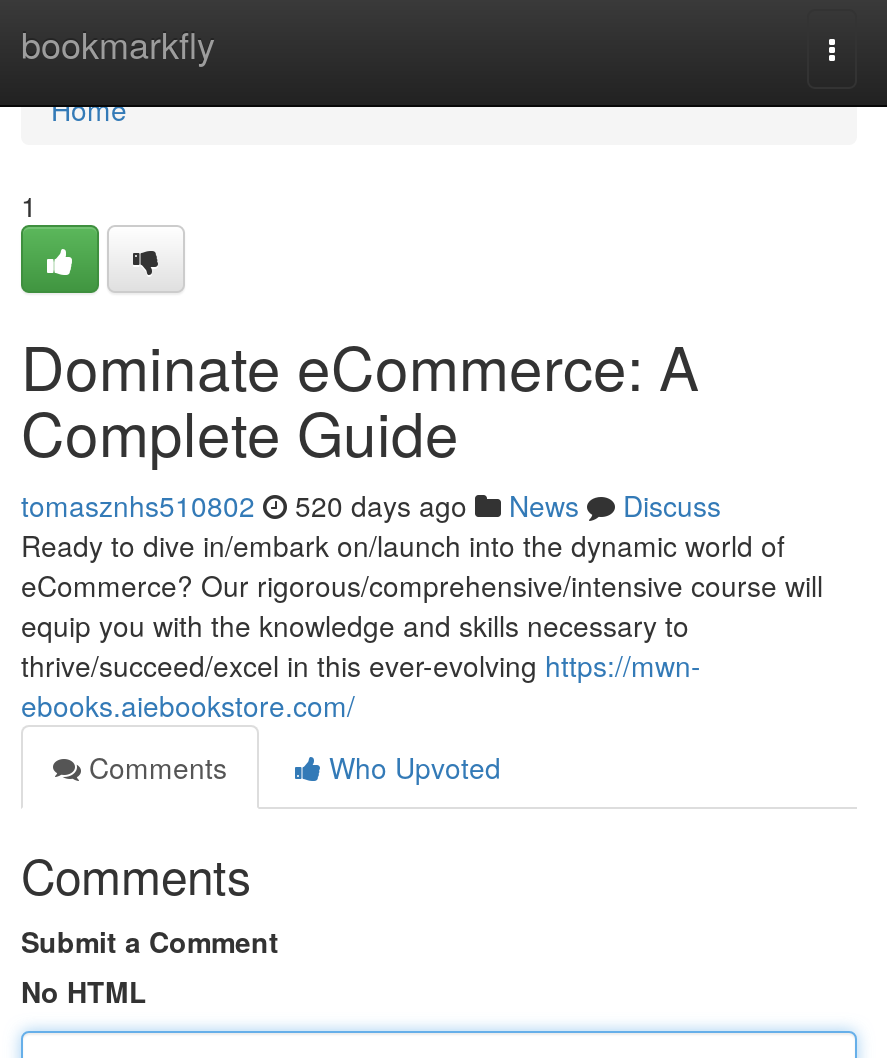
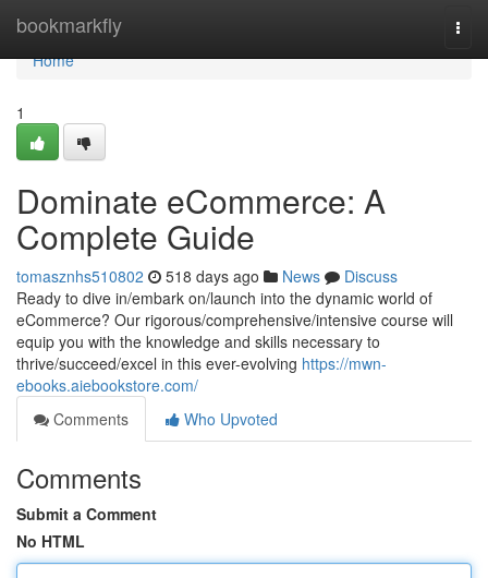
[21,485,721,525] tomasznhs510802 520 days ago News Discuss -> [16,265,398,287] tomasznhs510802 518 days ago News Discuss

